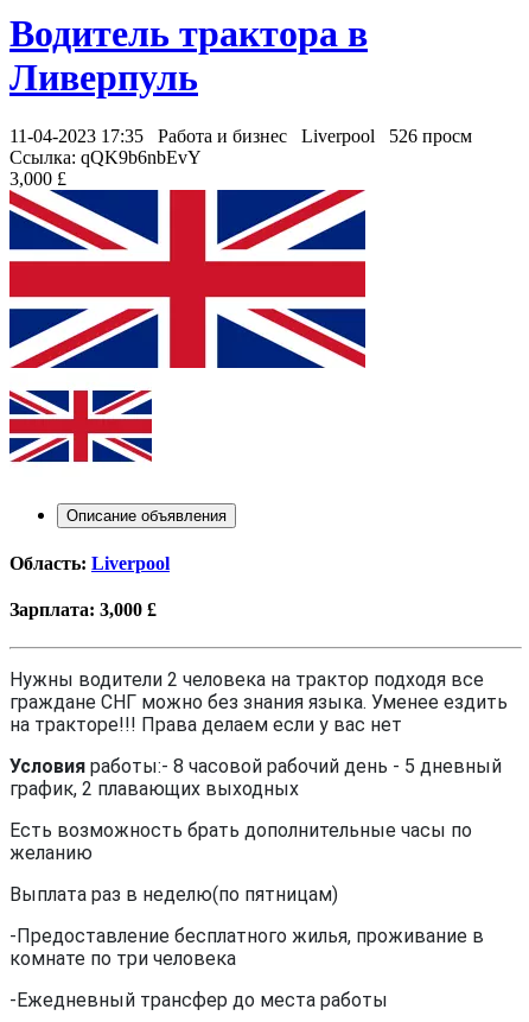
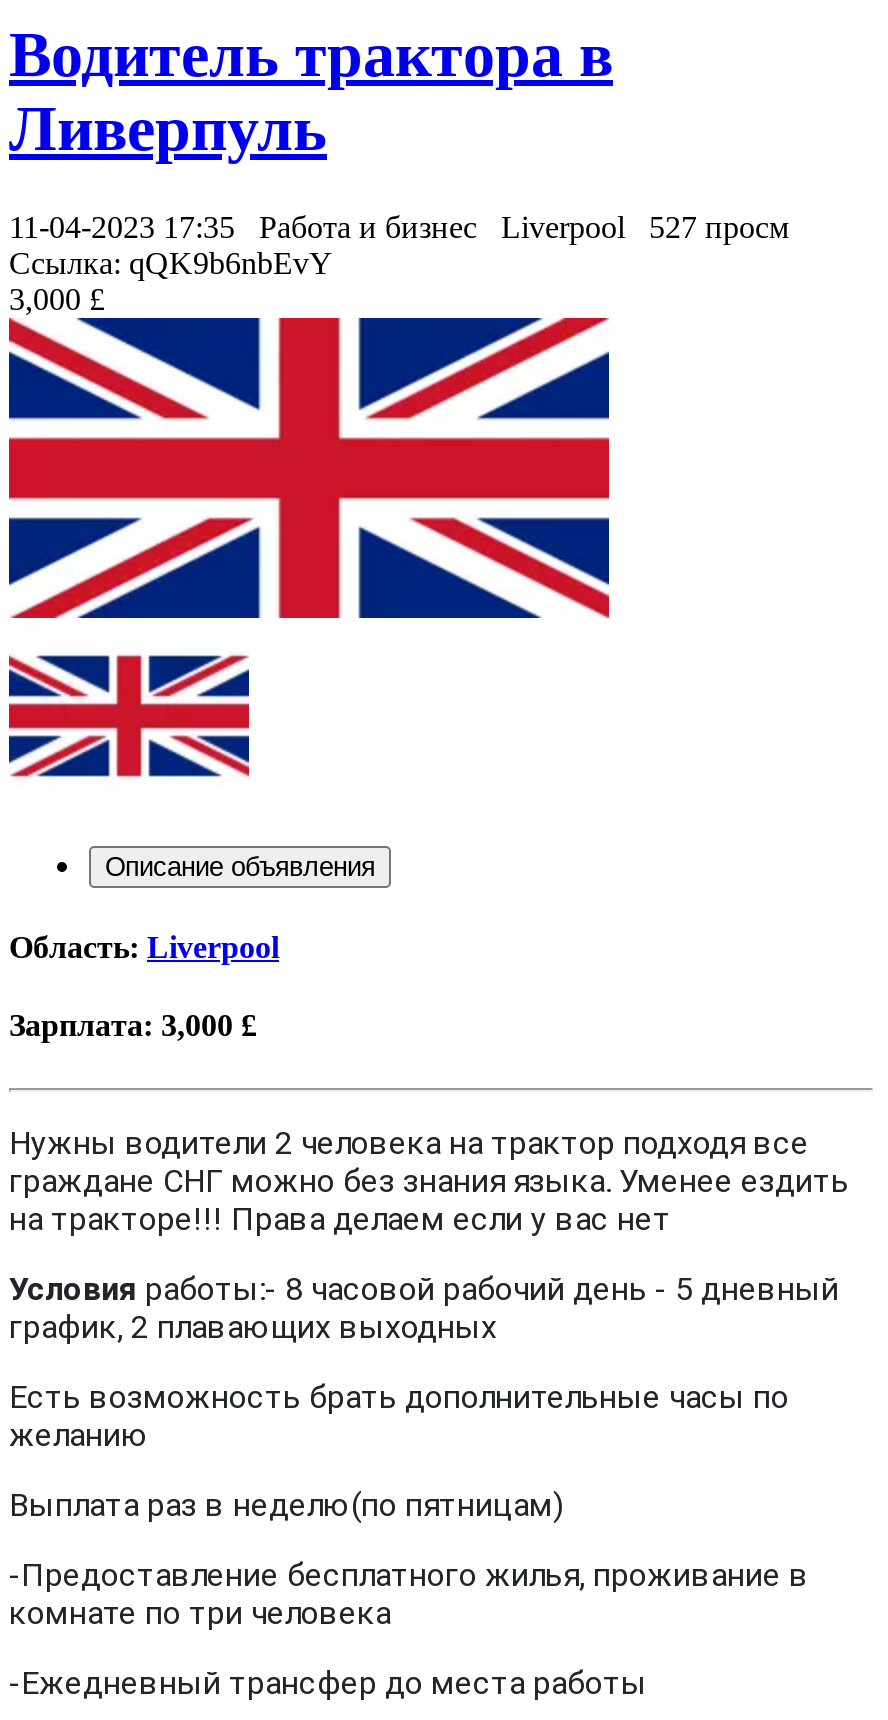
[9,126,472,146] 11-04-2023 17:35 Работа и бизнес Liverpool 526 просм -> [9,210,789,244] 11-04-2023 17:35 Работа и бизнес Liverpool 527 просм

